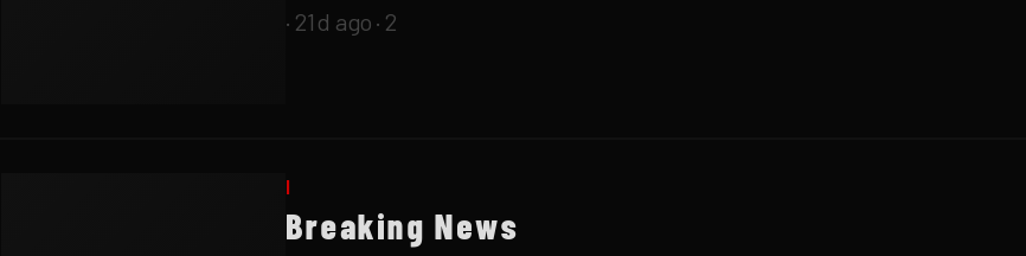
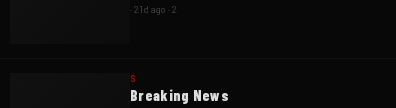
[286,173,297,199] I -> [130,73,137,84] S

